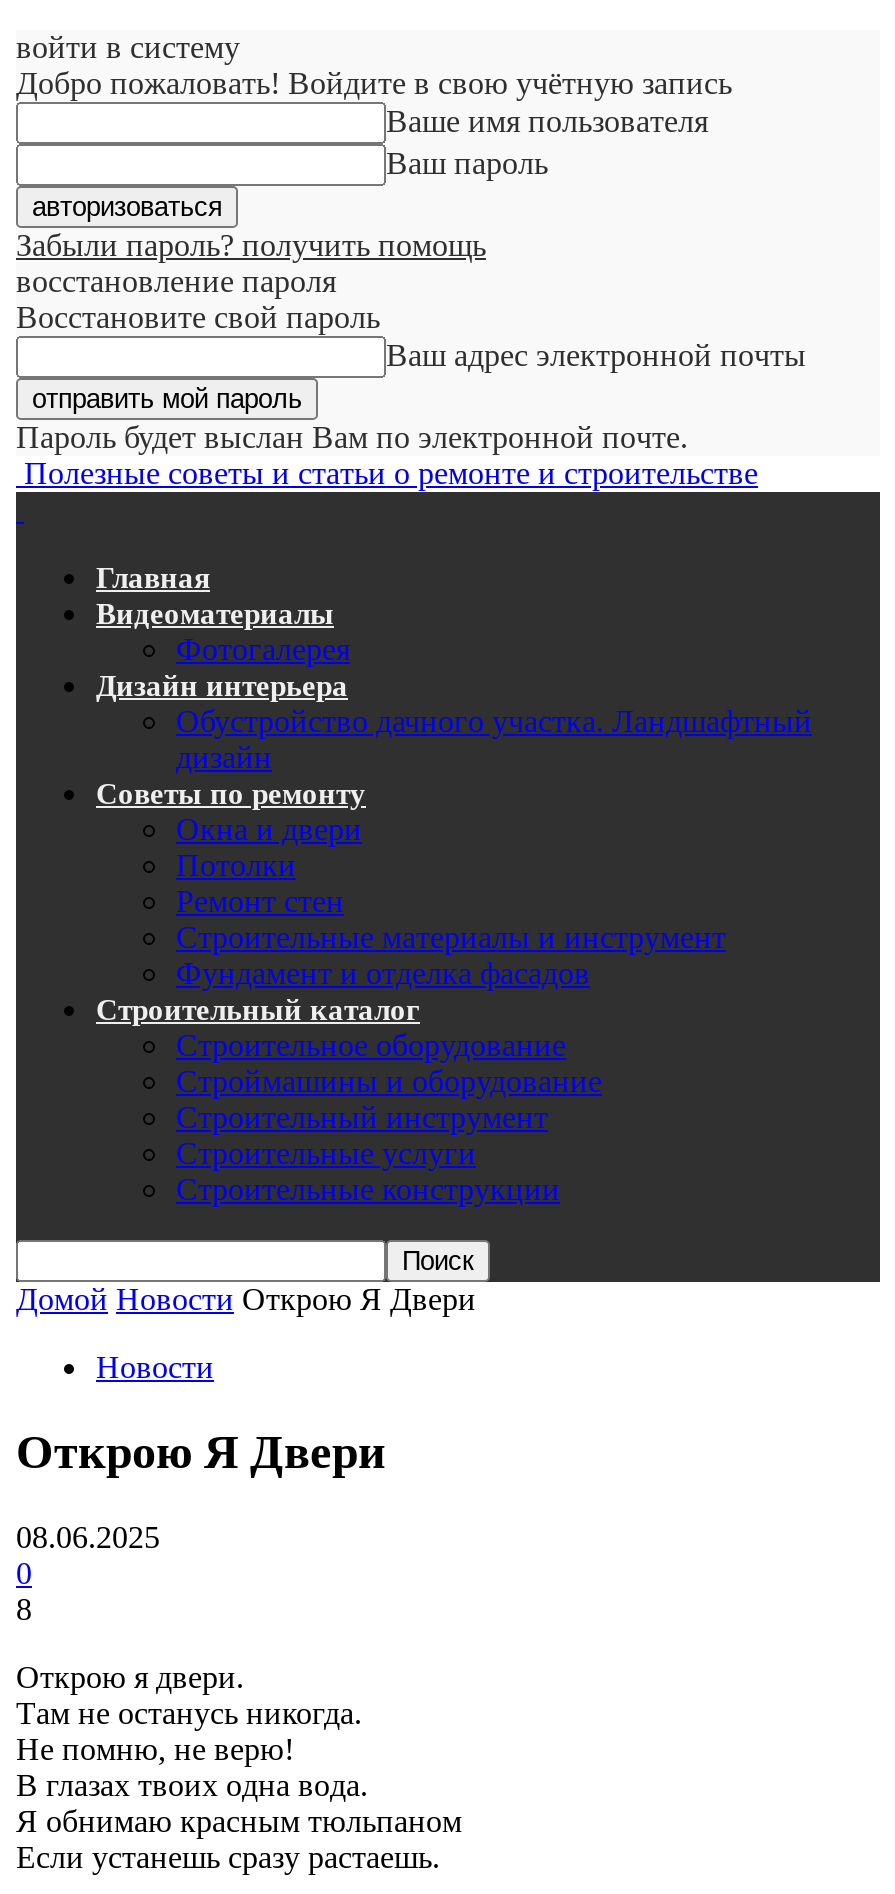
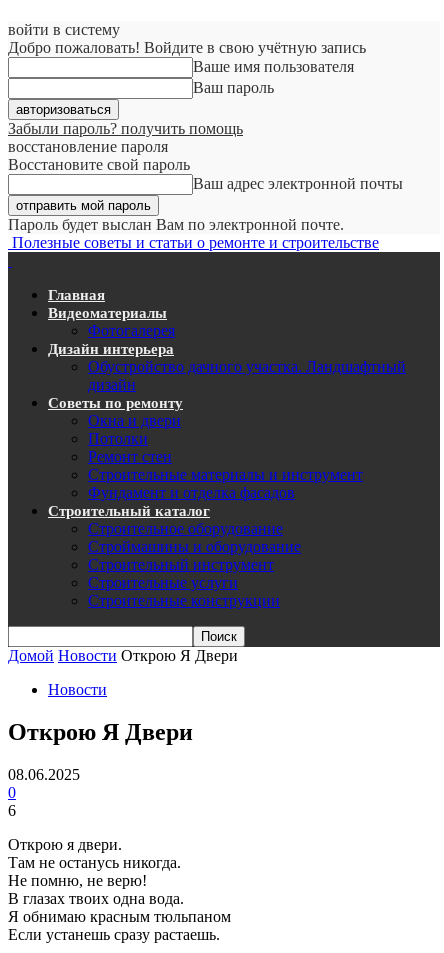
[16,1592,32,1626] 8 -> [8,802,16,819] 6

